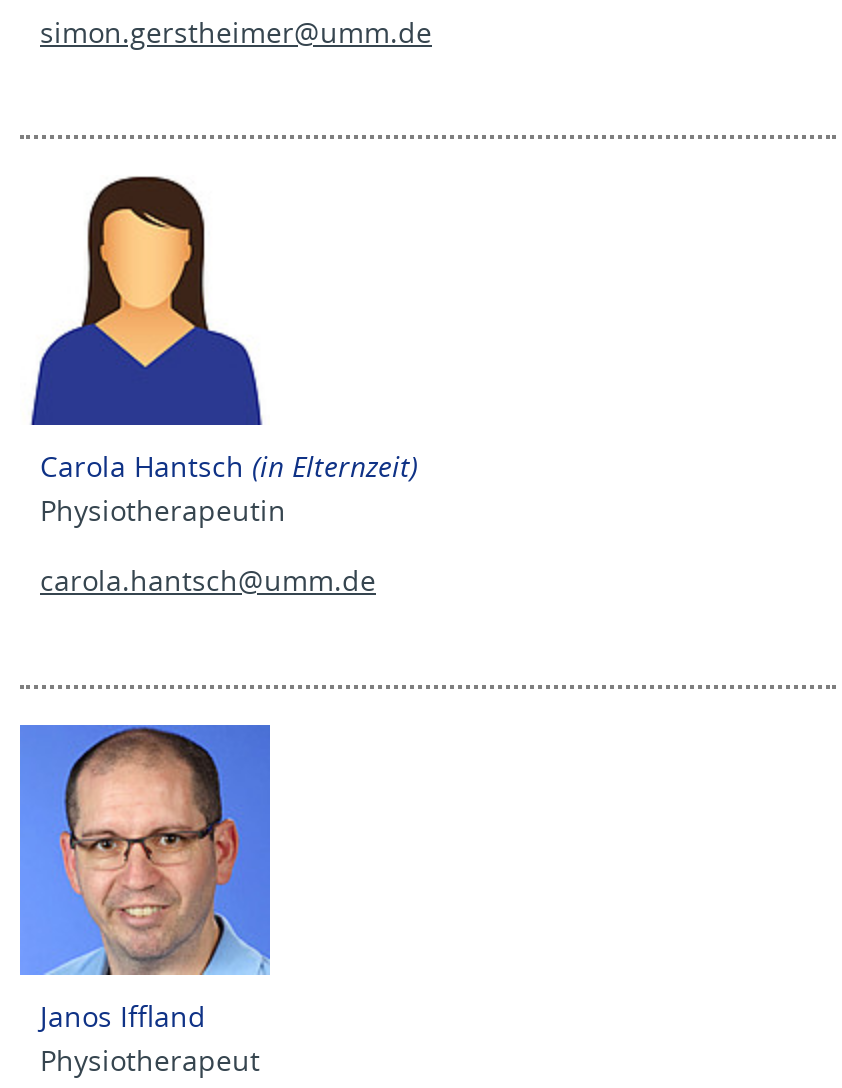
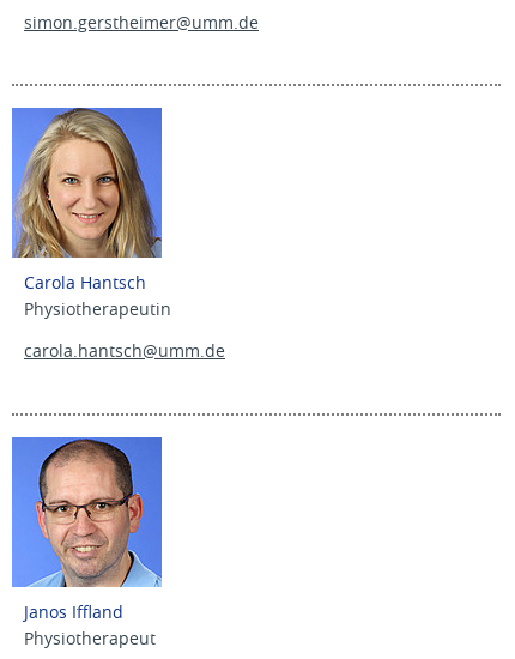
[20,175,418,486] [image] | Carola Hantsch (in Elternzeit) -> [11,107,163,294] [image] | Carola Hantsch

